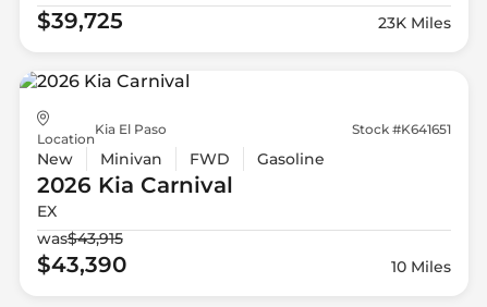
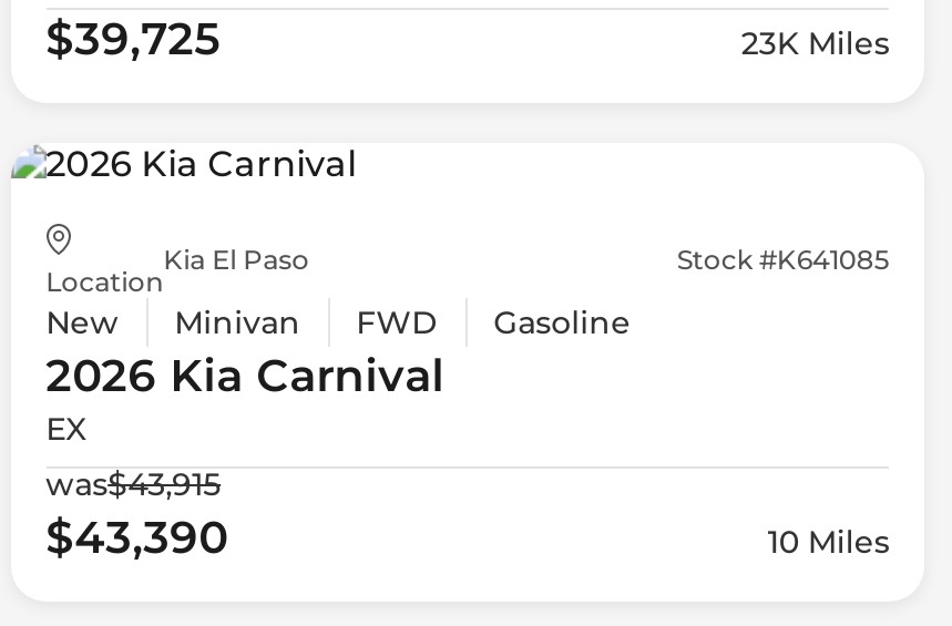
[352,121,451,137] Stock #K641651 -> [677,242,889,276] Stock #K641085

